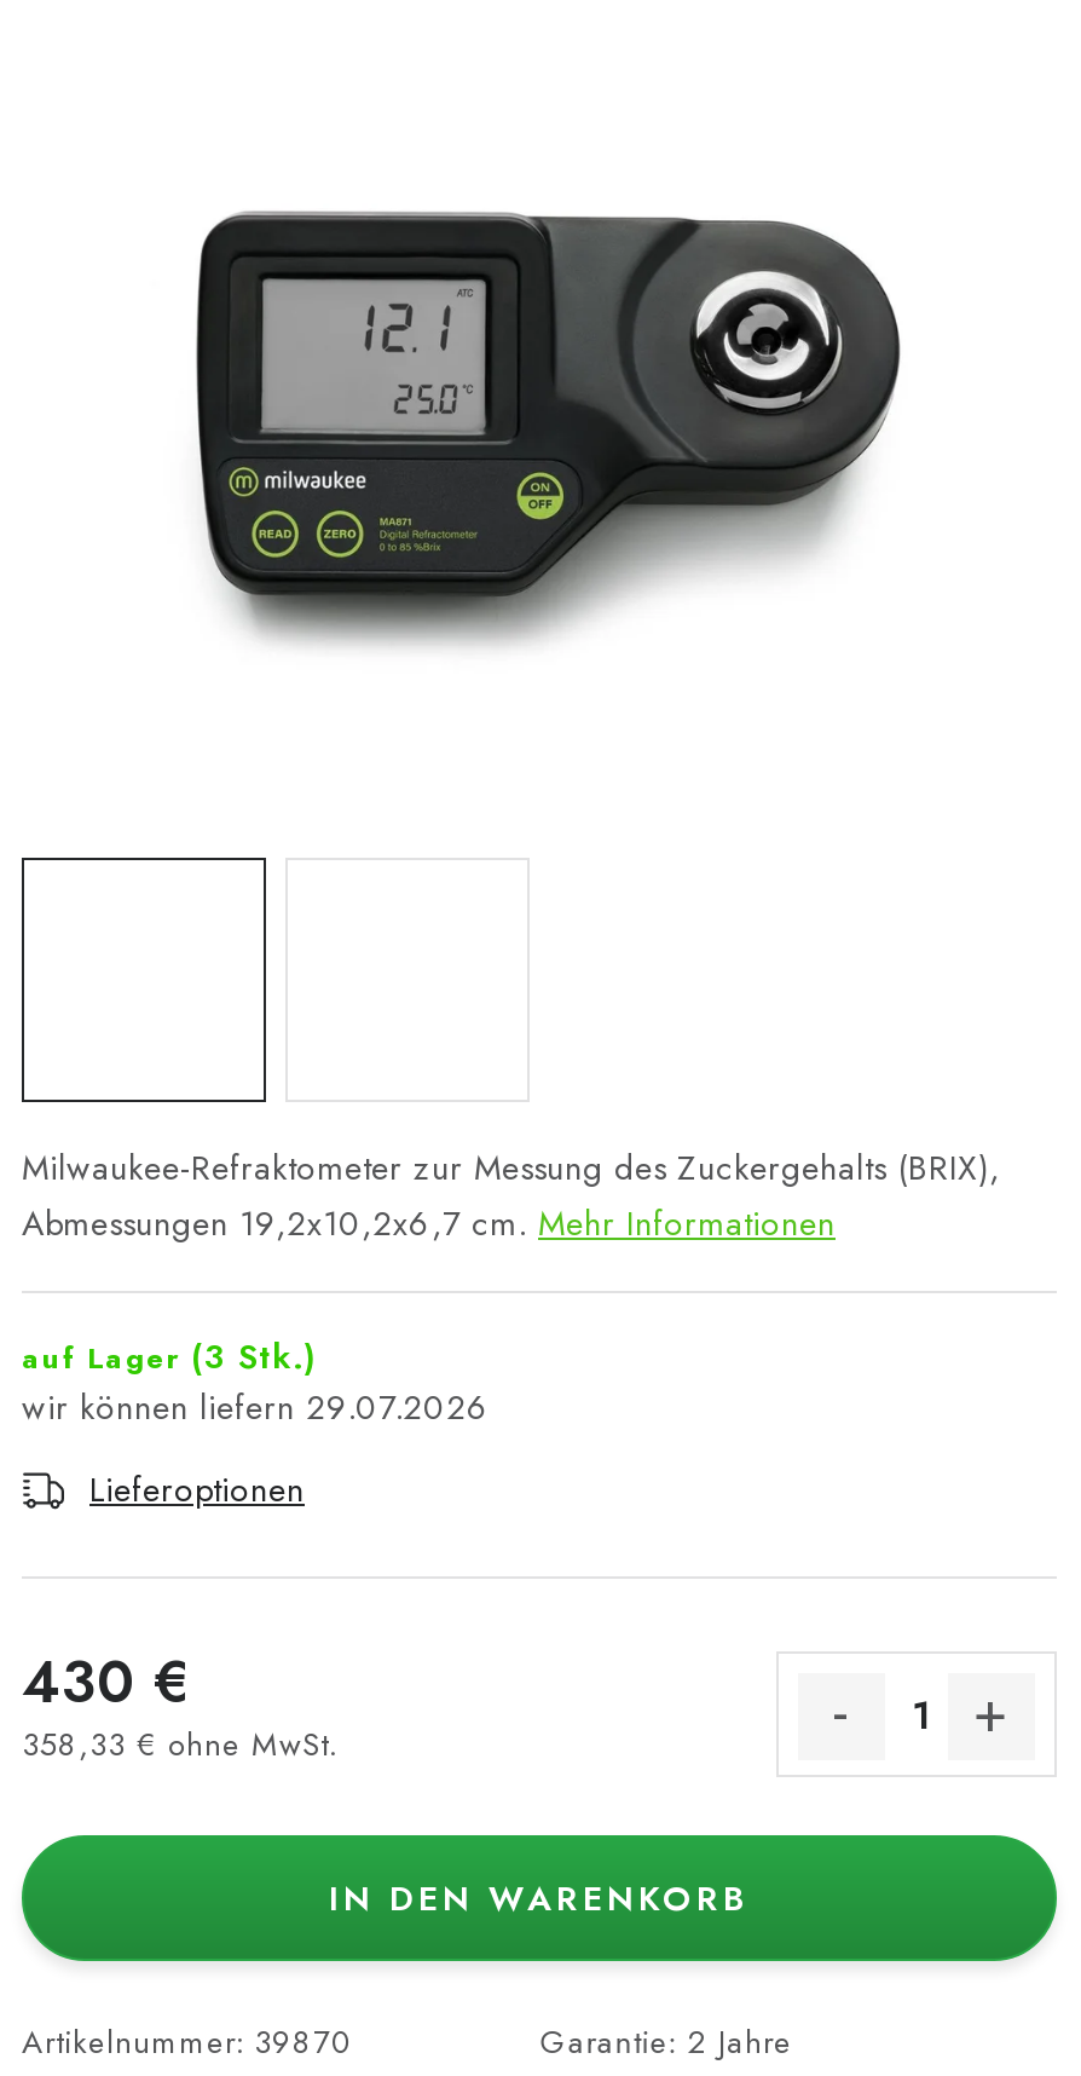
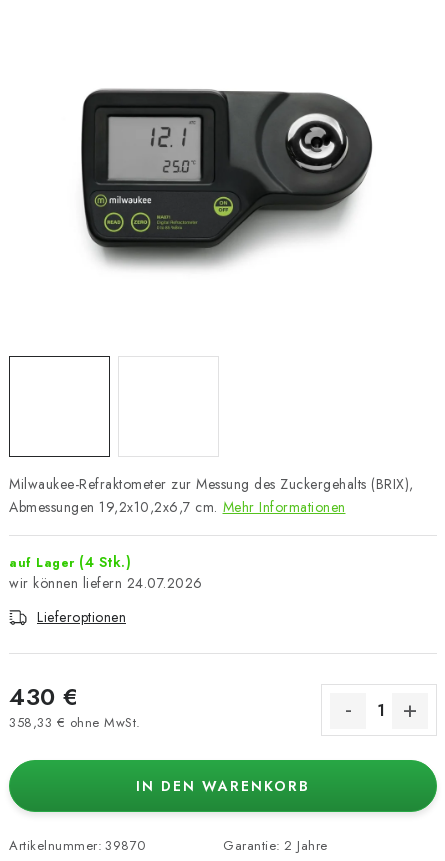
[22,1332,317,1380] auf Lager (3 Stk.) -> [9,552,131,572] auf Lager (4 Stk.)
[306,1383,490,1431] 29.07.2026 -> [126,573,202,593] 24.07.2026

